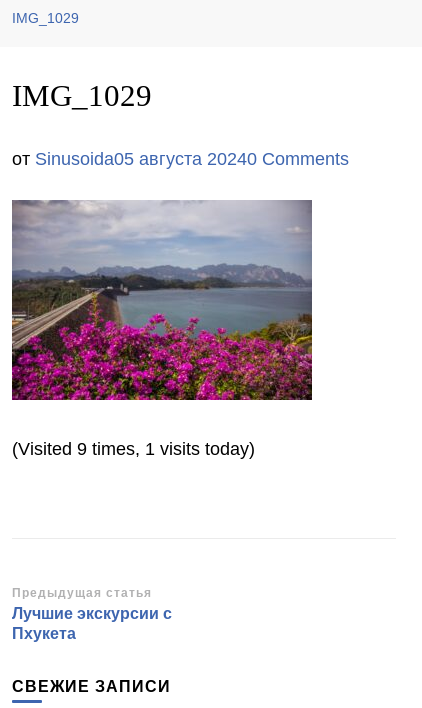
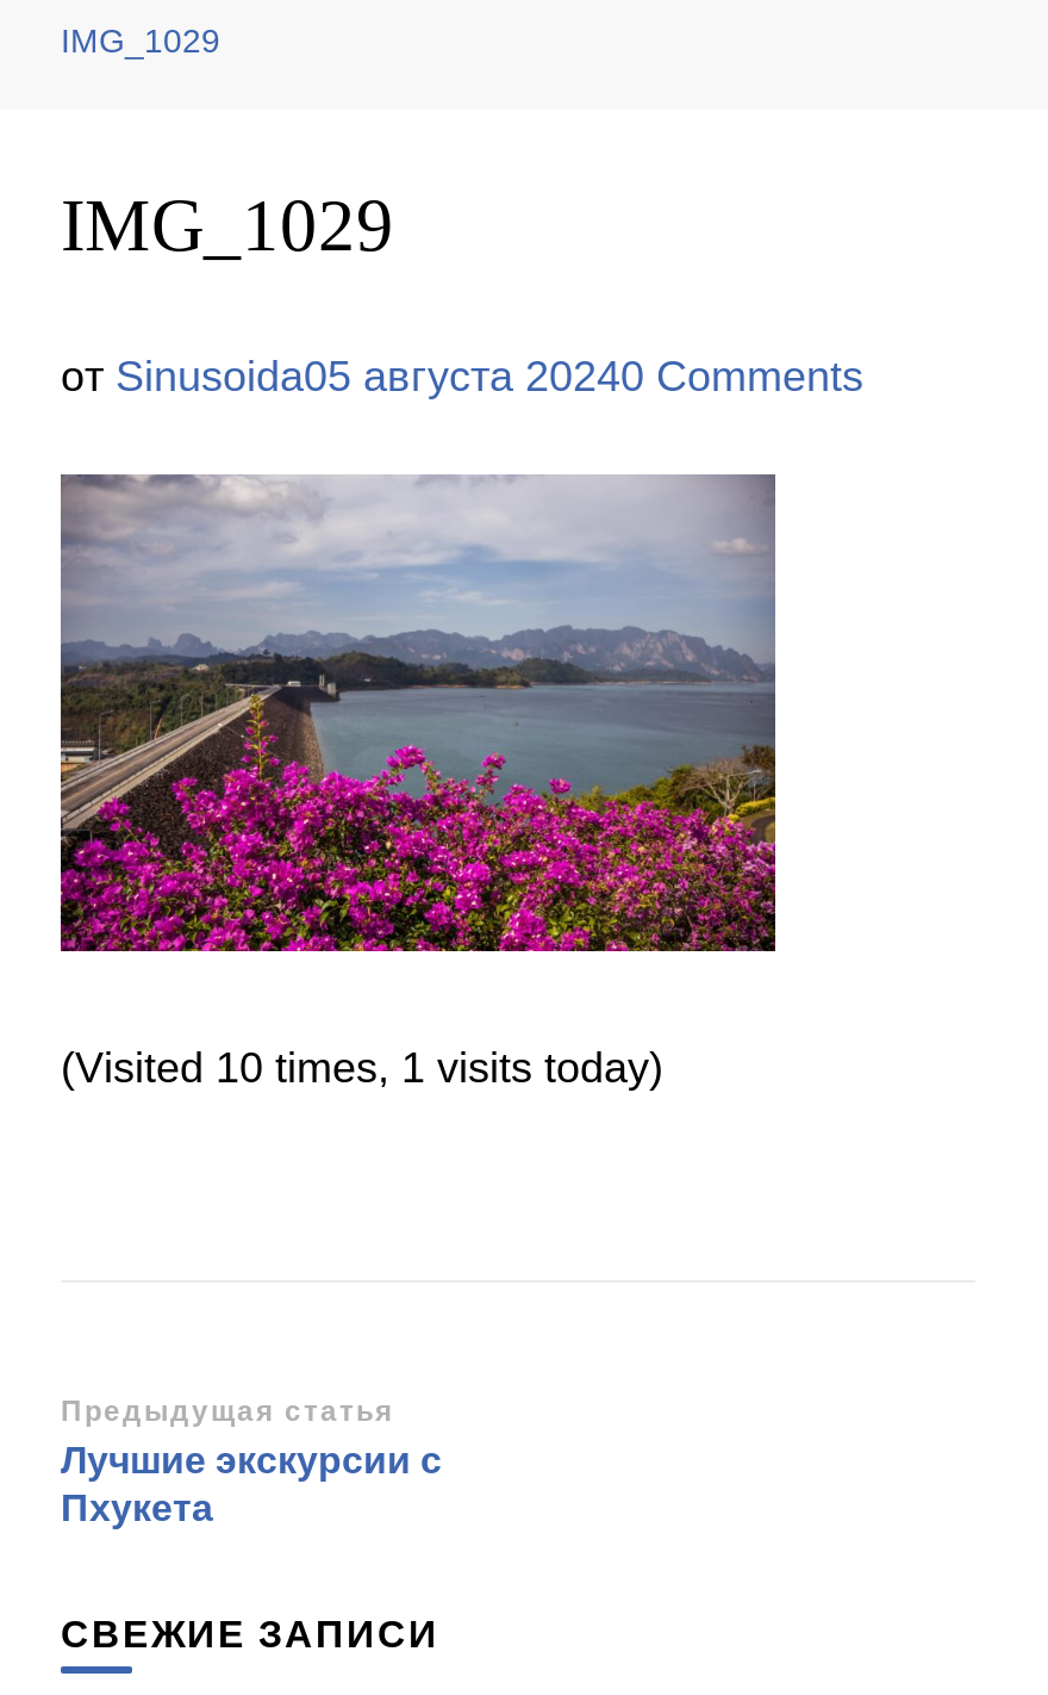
[12,439,255,459] (Visited 9 times, 1 visits today) -> [61,1044,663,1092] (Visited 10 times, 1 visits today)

